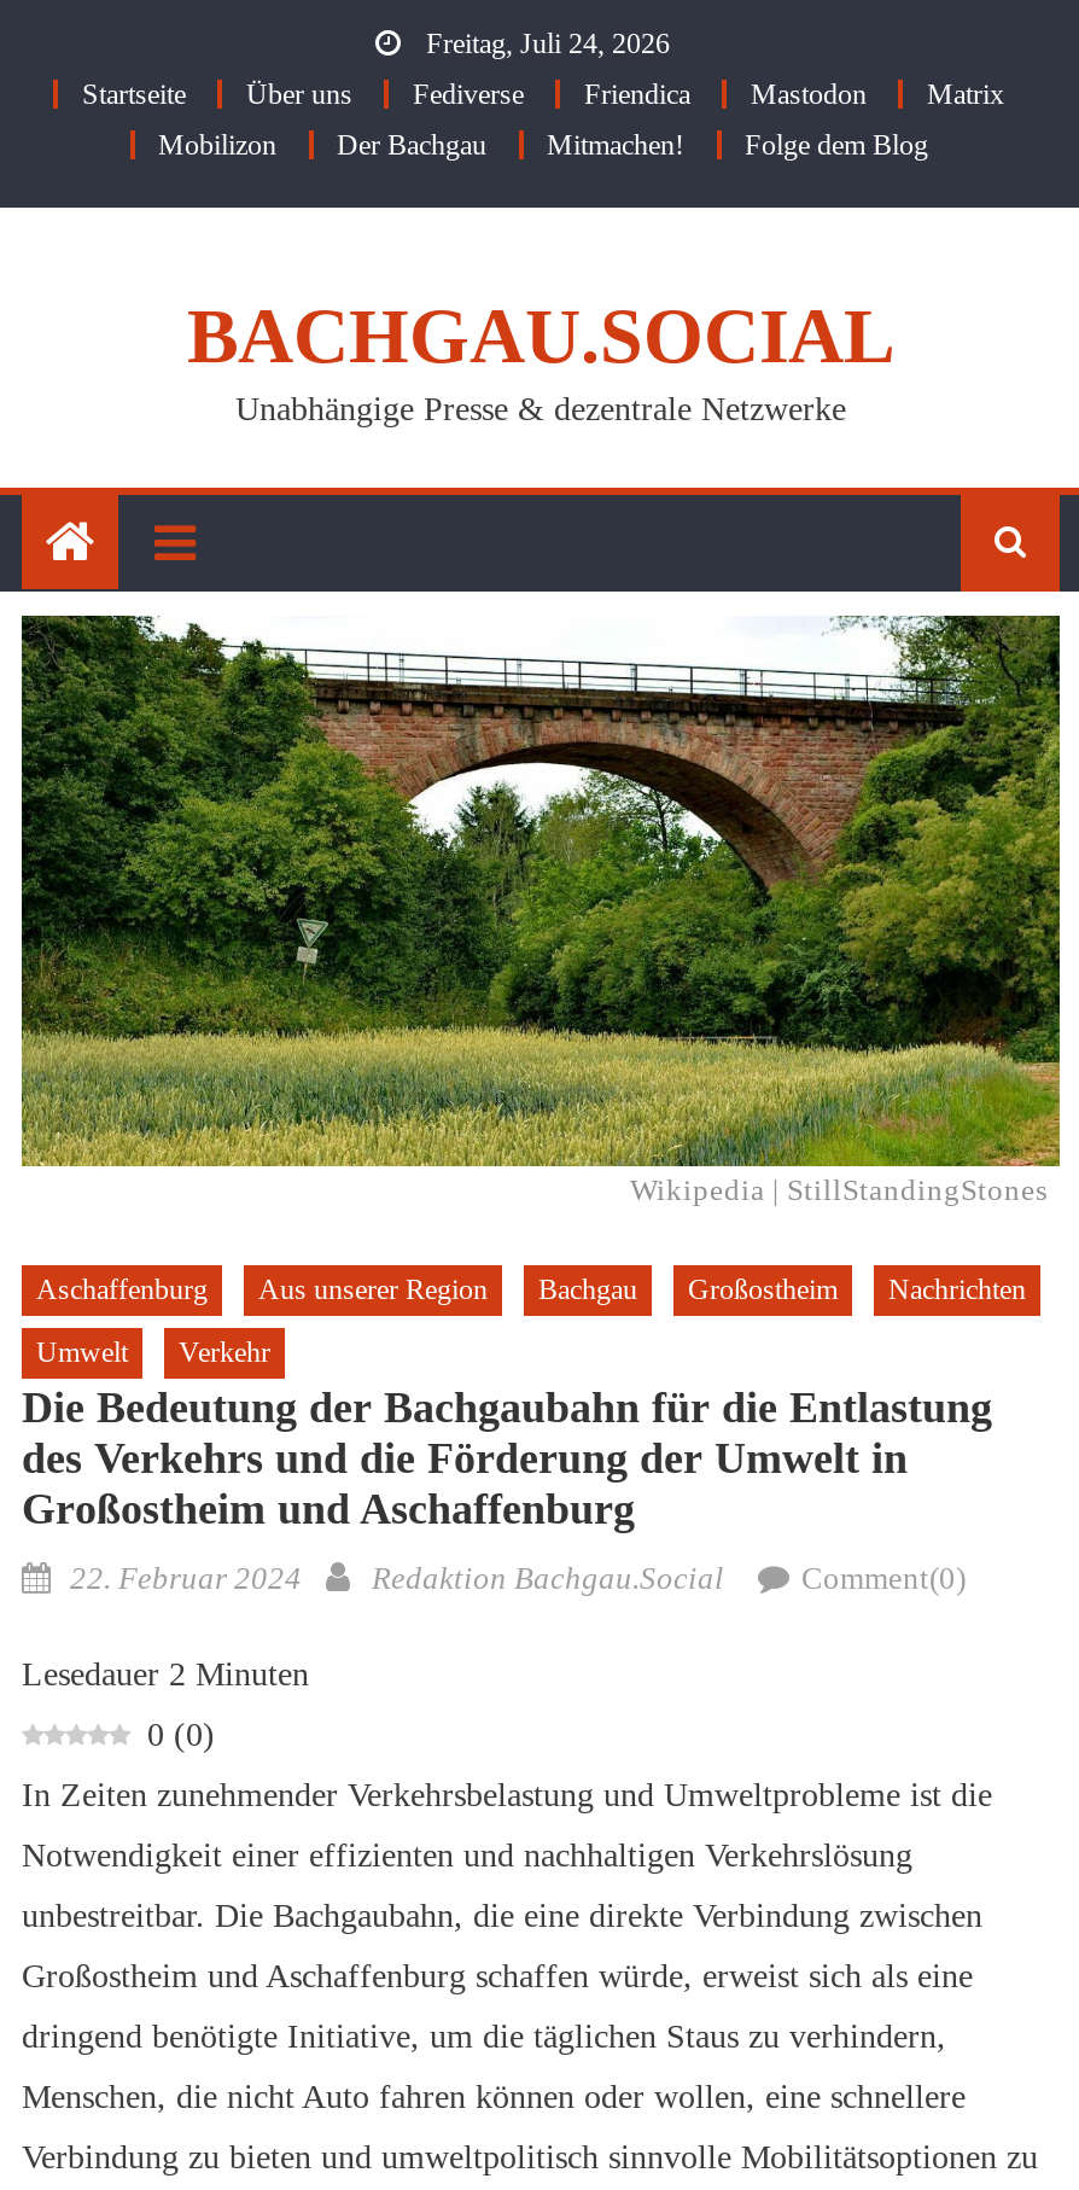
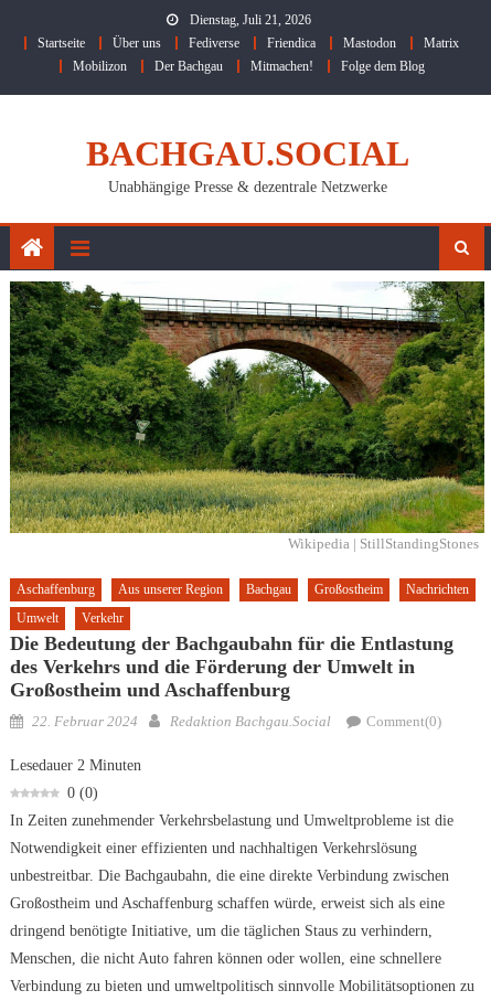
[419,27,670,60] Freitag, Juli 24, 2026 -> [186,12,311,28] Dienstag, Juli 21, 2026

